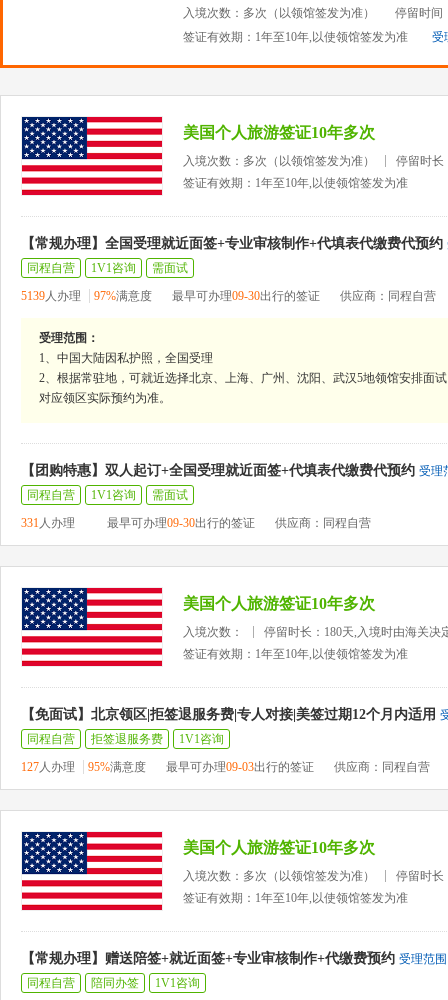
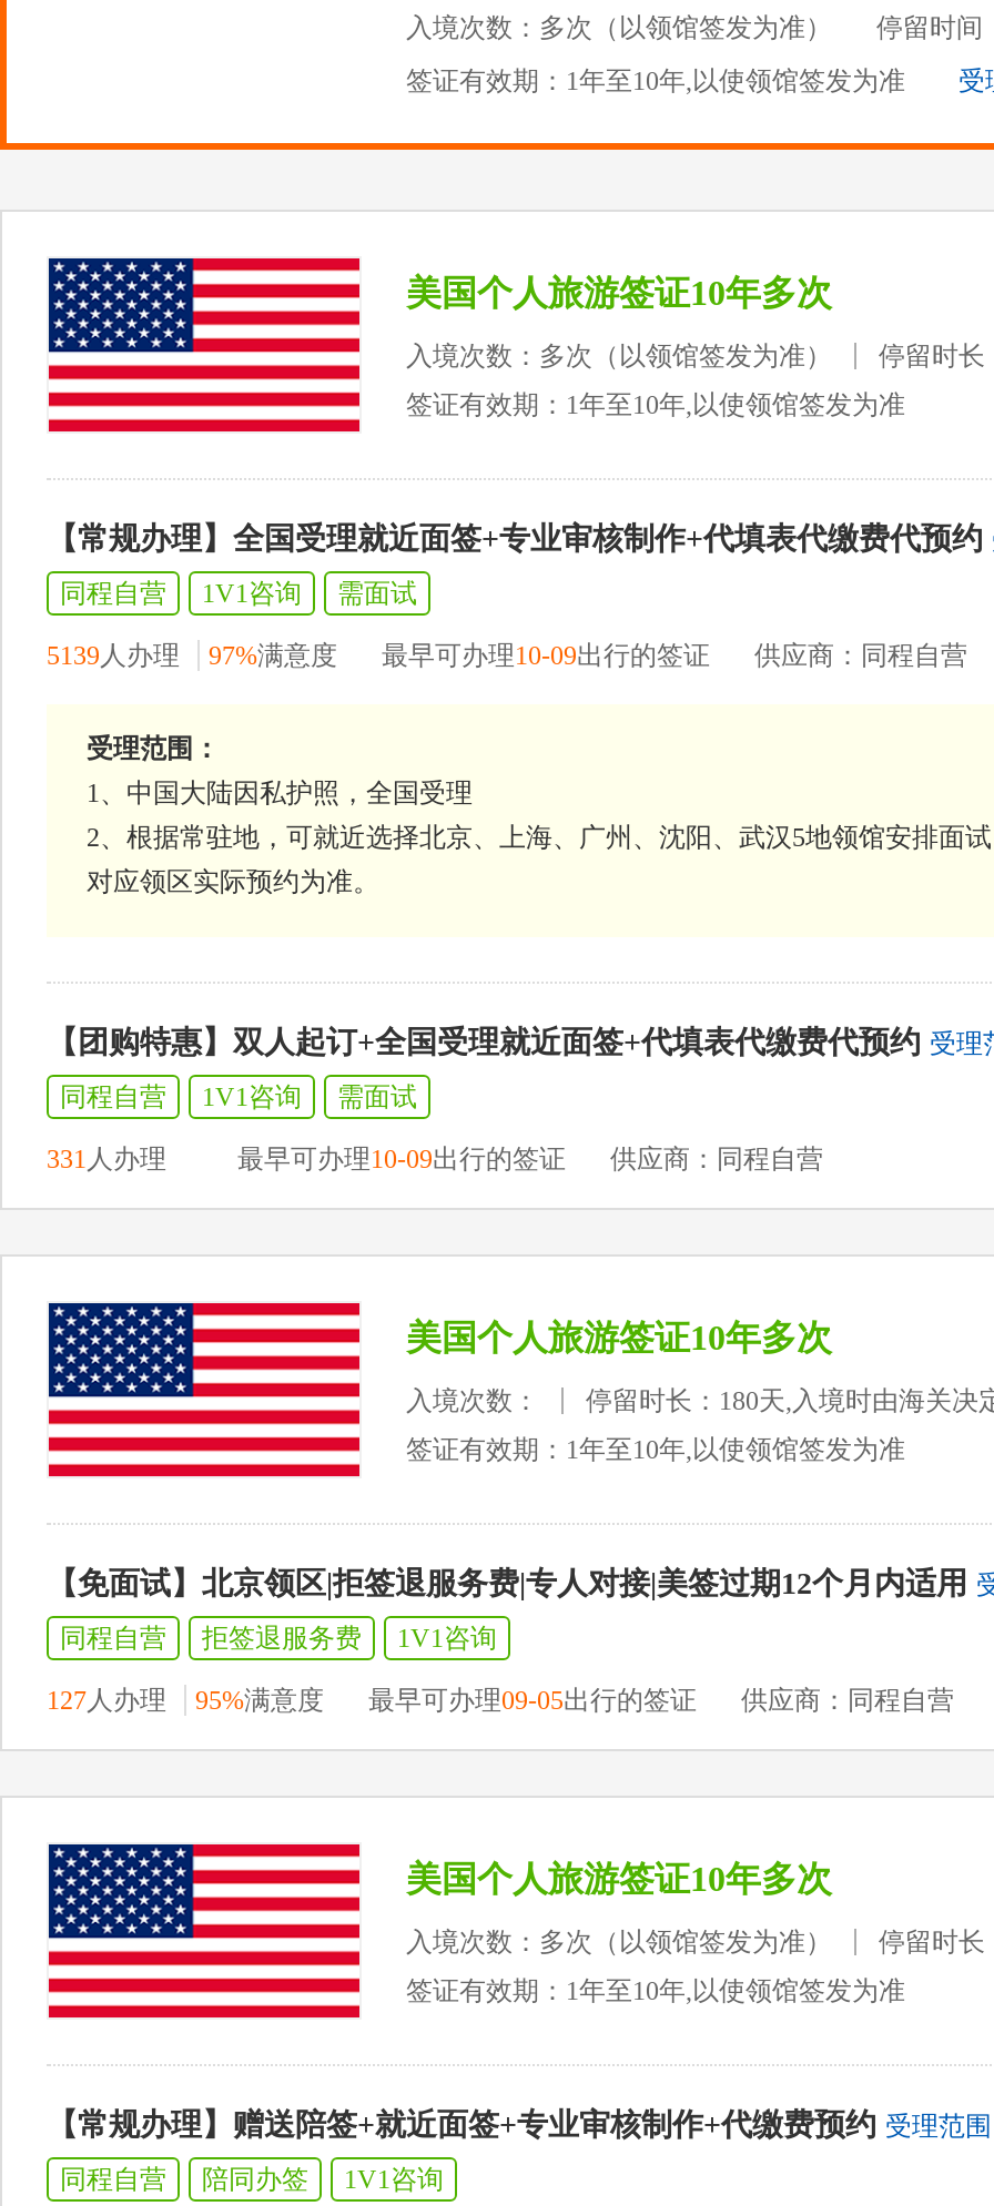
[172,289,320,303] 最早可办理09-30出行的签证 -> [382,640,710,671] 最早可办理10-09出行的签证
[107,516,255,530] 最早可办理09-30出行的签证 -> [237,1143,566,1175] 最早可办理10-09出行的签证
[166,760,314,774] 最早可办理09-03出行的签证 -> [368,1685,697,1716] 最早可办理09-05出行的签证

